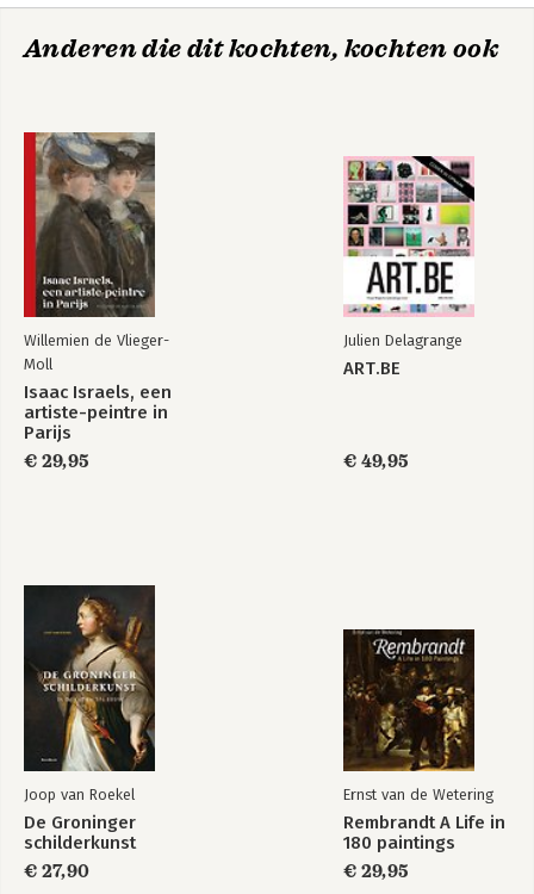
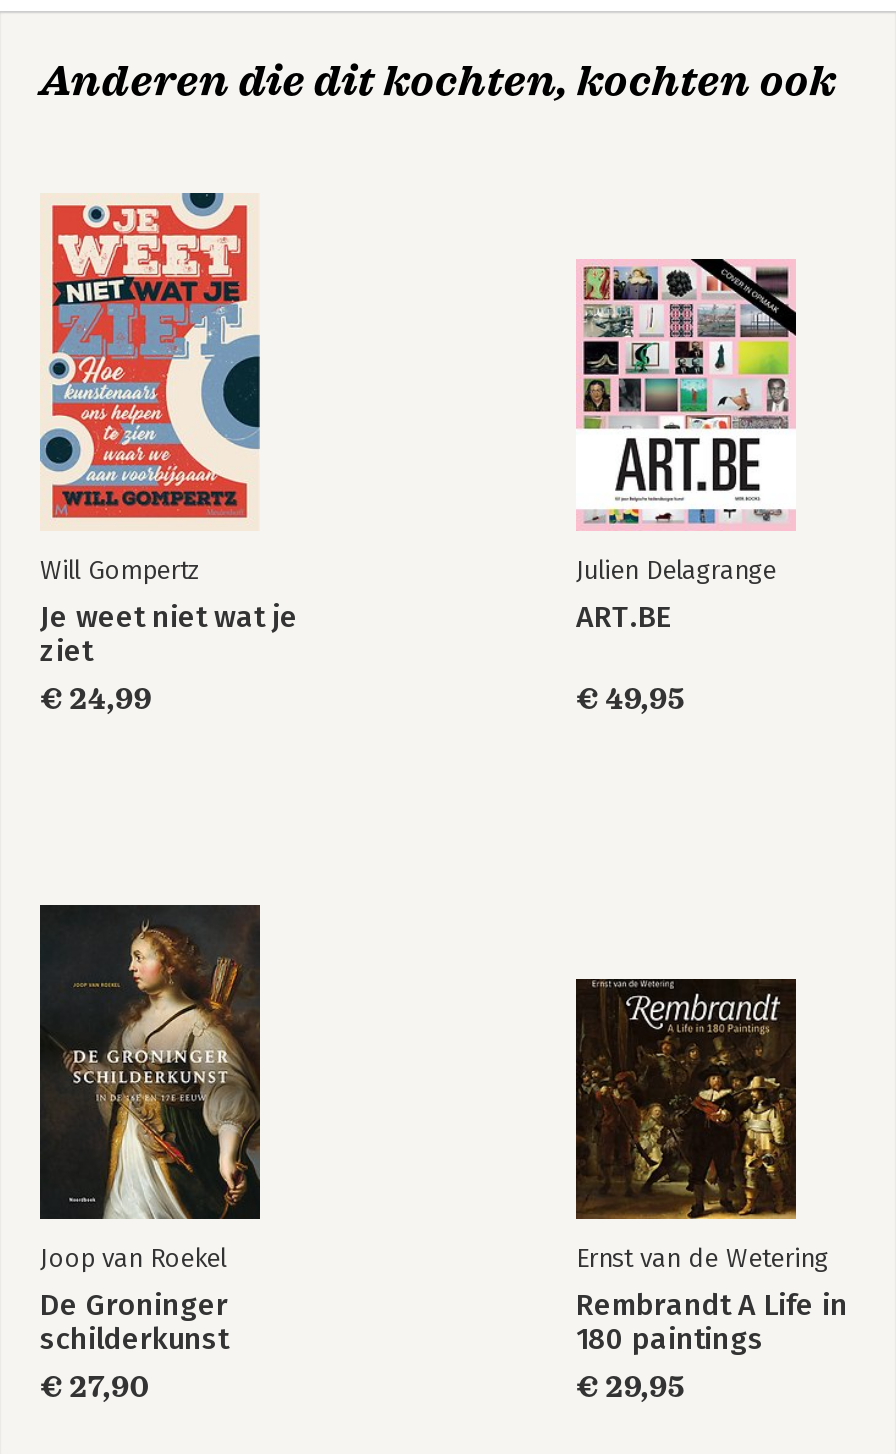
[23,116,172,472] [image] | Willemien de Vlieger- | Moll | Isaac Israels, een | artiste-peintre in | Parijs | € 29,95 -> [38,190,298,717] [image] | Will Gompertz | Je weet niet wat je | ziet | € 24,99

